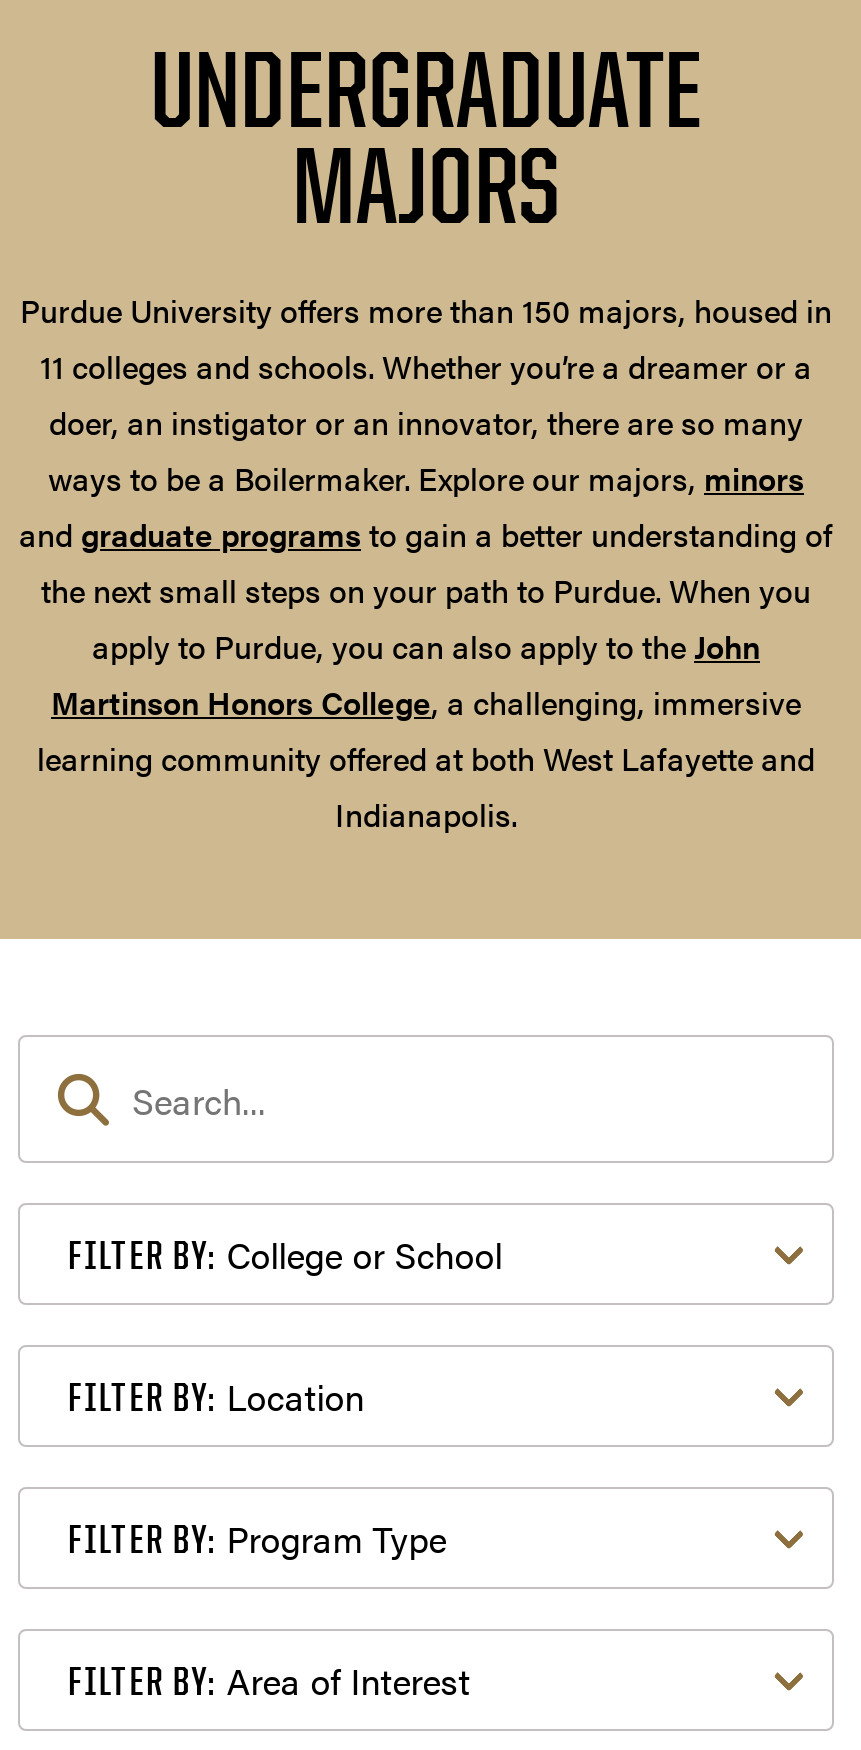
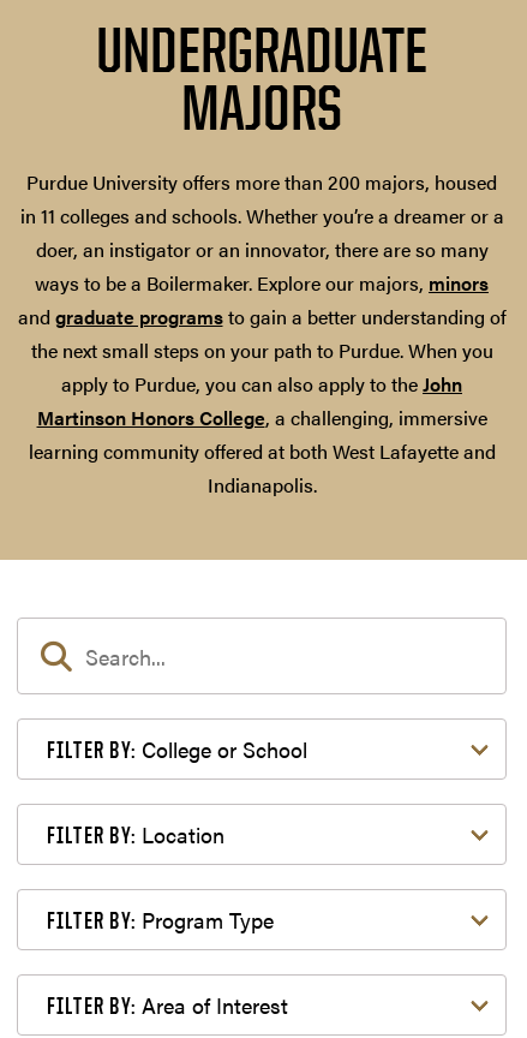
[20,287,832,389] Purdue University offers more than 150 majors, housed in | 11 colleges and schools. Whether you’re a dreamer or a -> [20,168,504,230] Purdue University offers more than 200 majors, housed | in 11 colleges and schools. Whether you’re a dreamer or a

